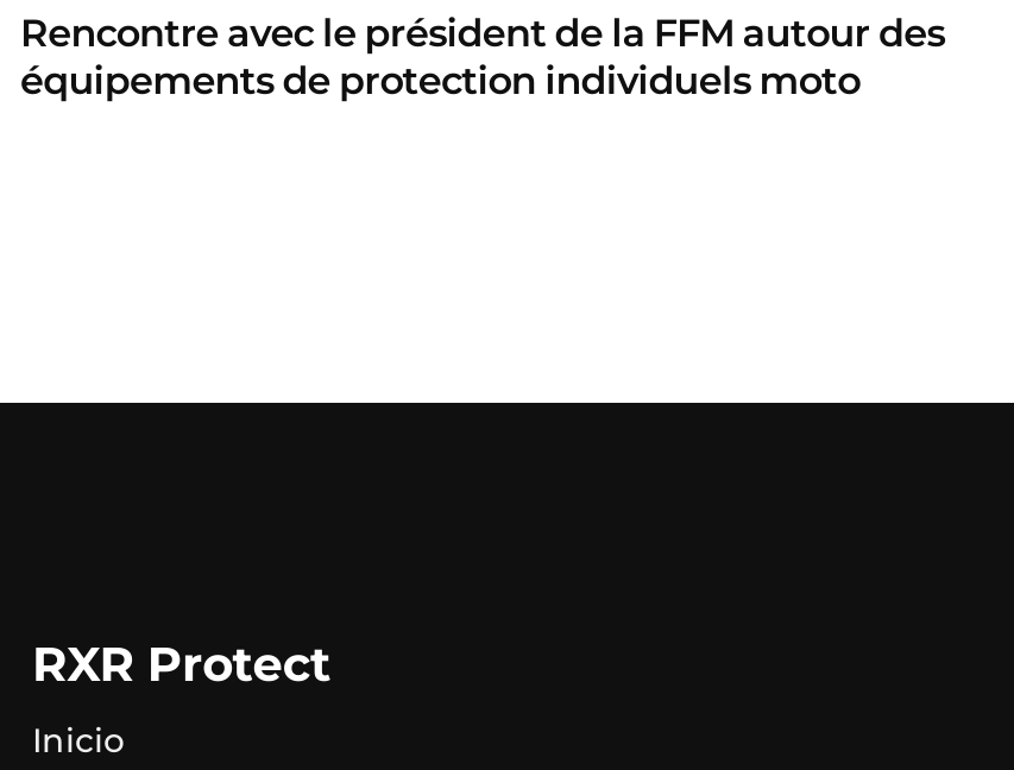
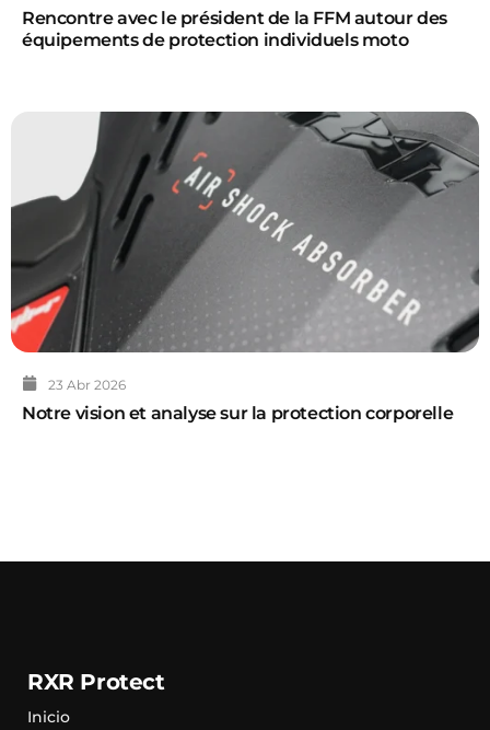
none -> [10,111,480,423] [image] | 23 Abr 2026 | Notre vision et analyse sur la protection corporelle

